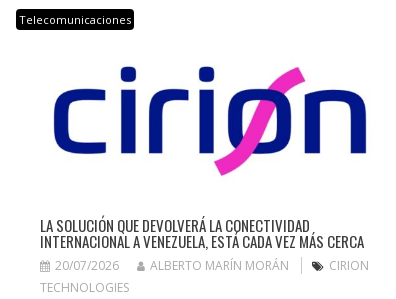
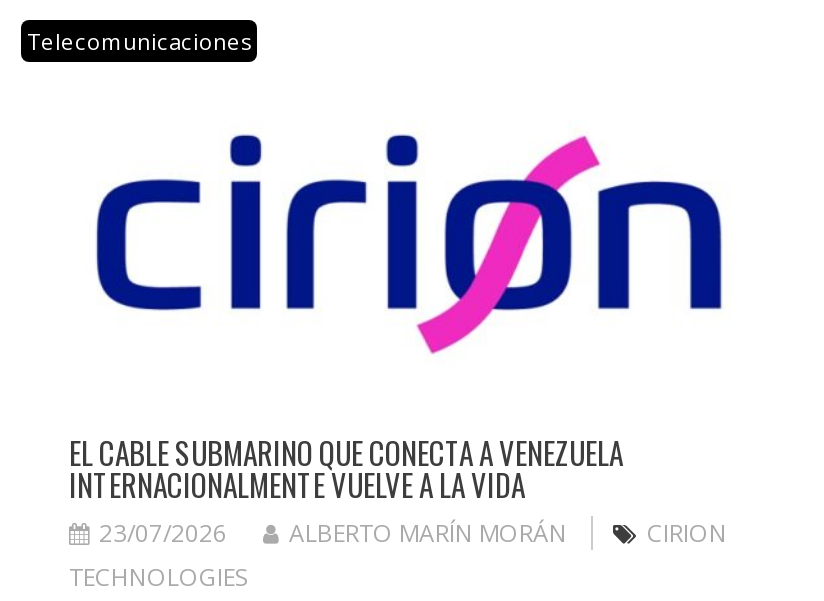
[40,214,364,274] LA SOLUCIÓN QUE DEVOLVERÁ LA CONECTIVIDAD | INTERNACIONAL A VENEZUELA, ESTÁ CADA VEZ MÁS CERCA | 20/07/2026 -> [69,431,623,551] EL CABLE SUBMARINO QUE CONECTA A VENEZUELA | INTERNACIONALMENTE VUELVE A LA VIDA | 23/07/2026

